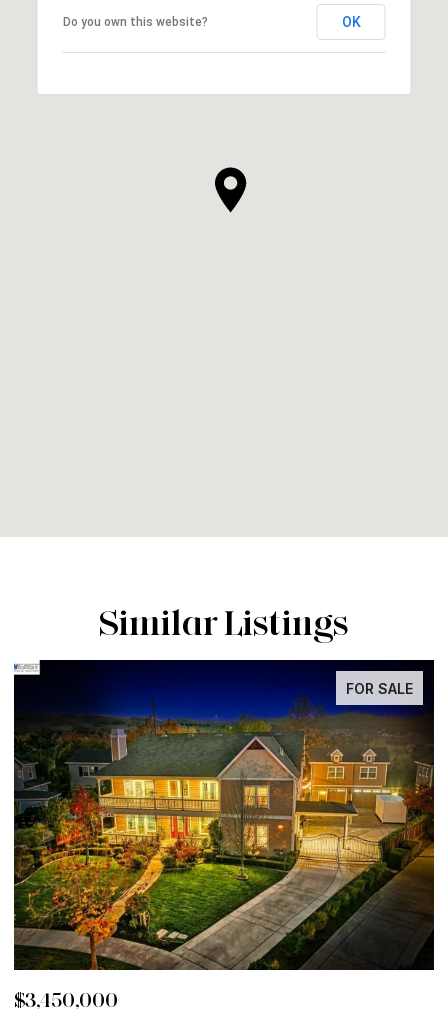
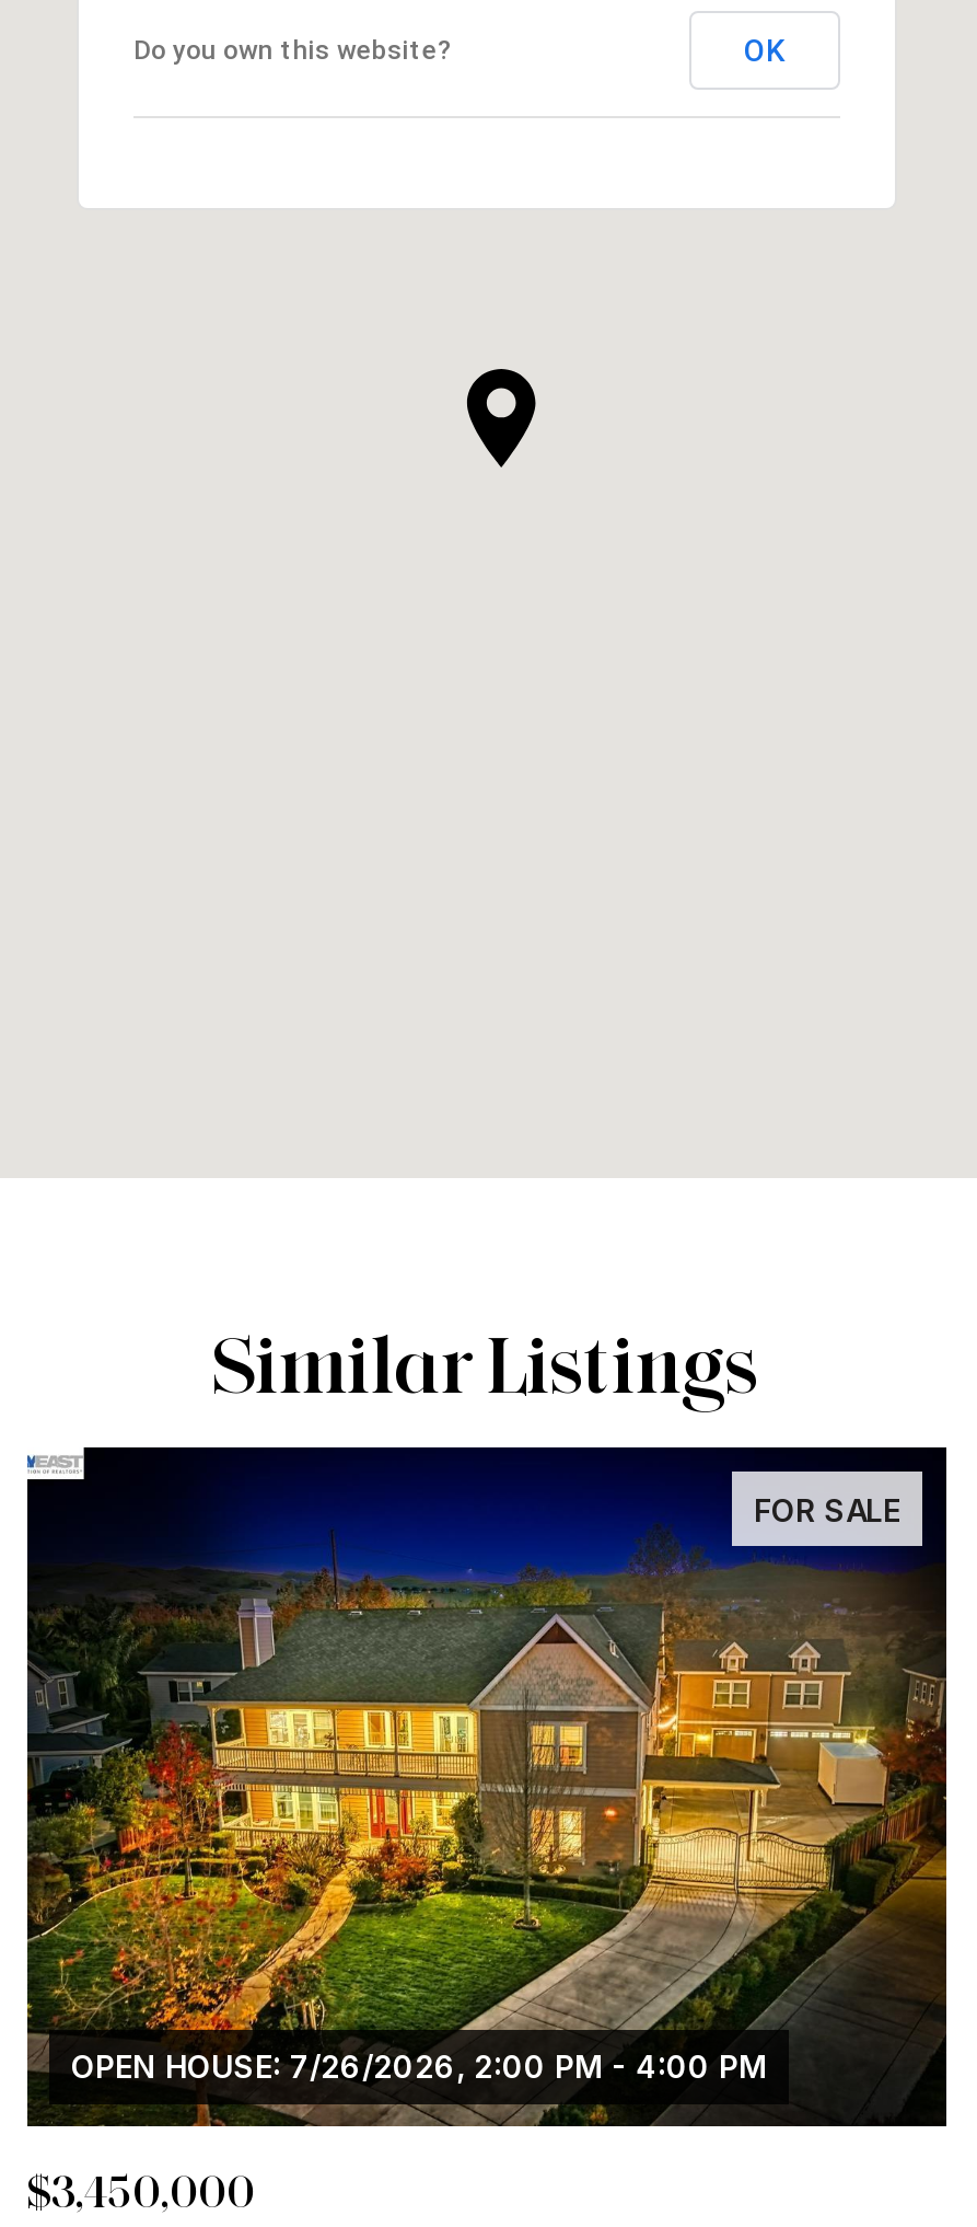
none -> [71,2047,767,2084] OPEN HOUSE: 7/26/2026, 2:00 PM - 4:00 PM

